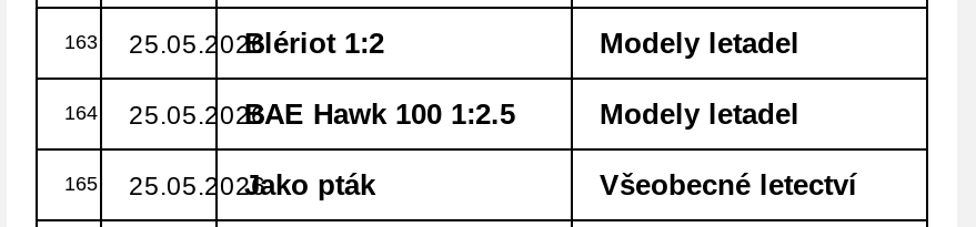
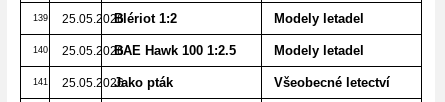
[64,31,98,53] 163 -> [33,13,48,23] 139
[64,101,98,124] 164 -> [33,45,48,55] 140
[64,172,98,194] 165 -> [33,77,48,87] 141

